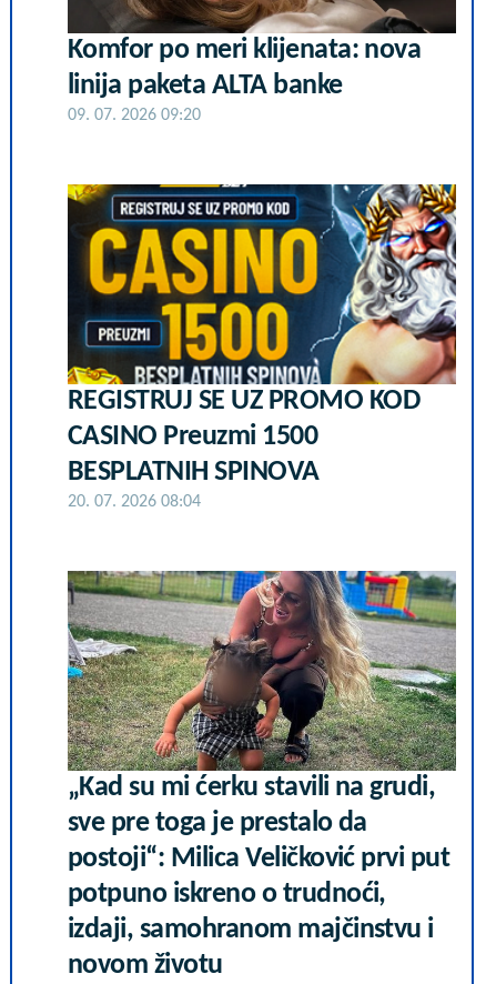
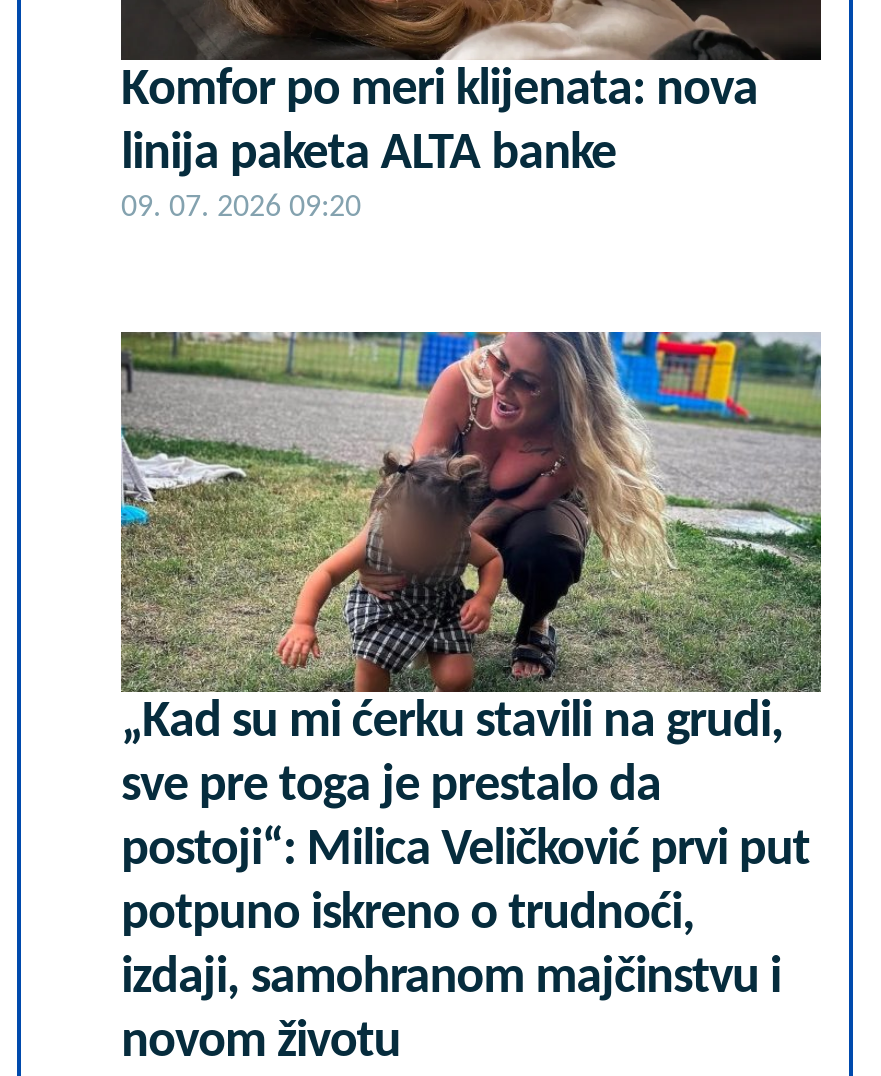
[67,183,456,511] [image] | REGISTRUJ SE UZ PROMO KOD | CASINO Preuzmi 1500 | BESPLATNIH SPINOVA | 20. 07. 2026 08:04 -> none

